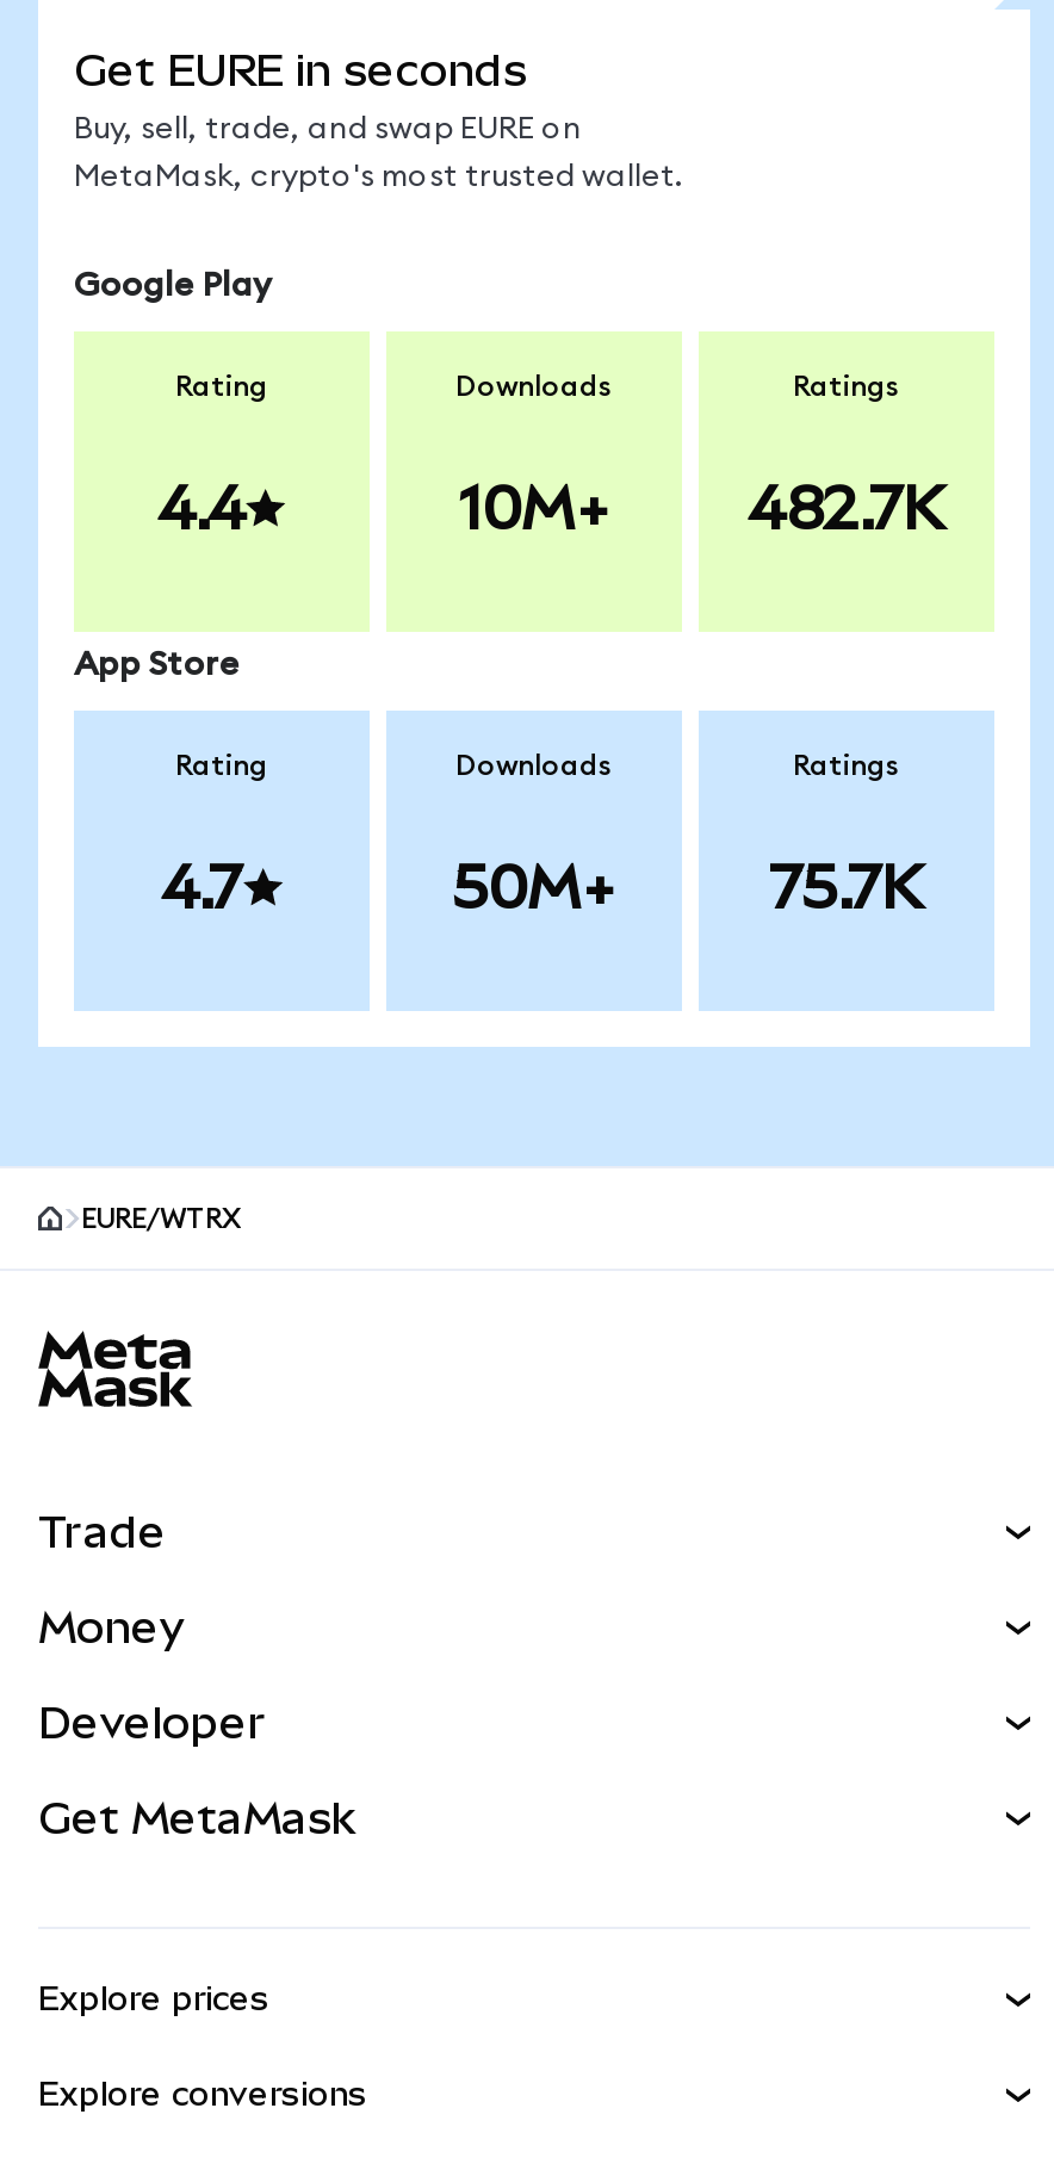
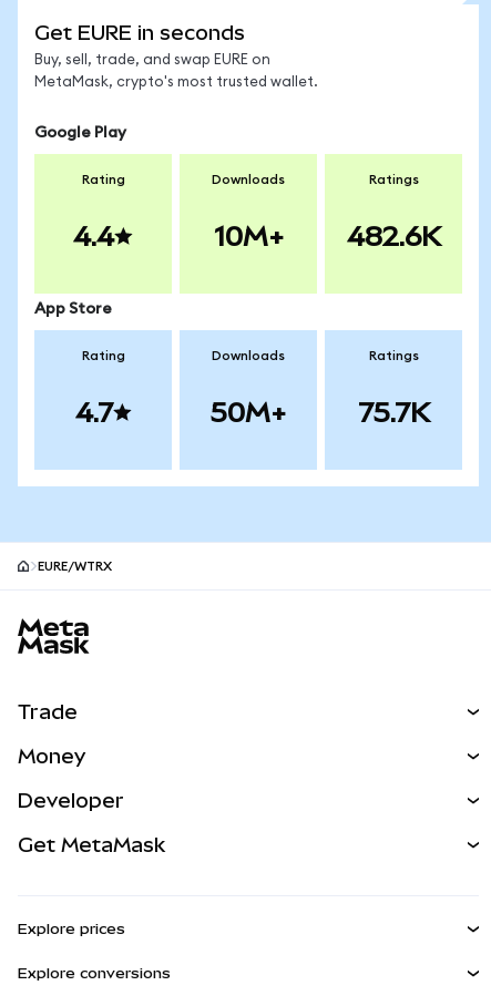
[748,475,945,541] 482.7K -> [346,220,441,251] 482.6K

